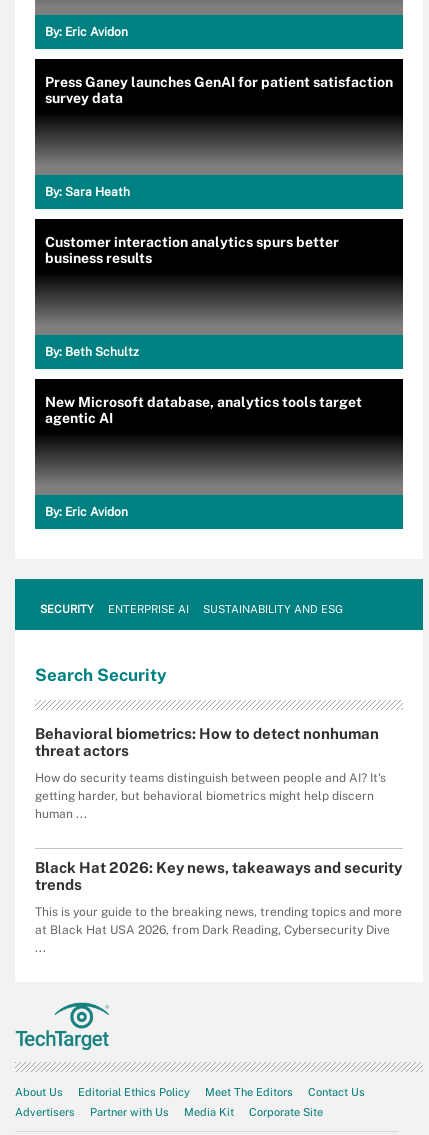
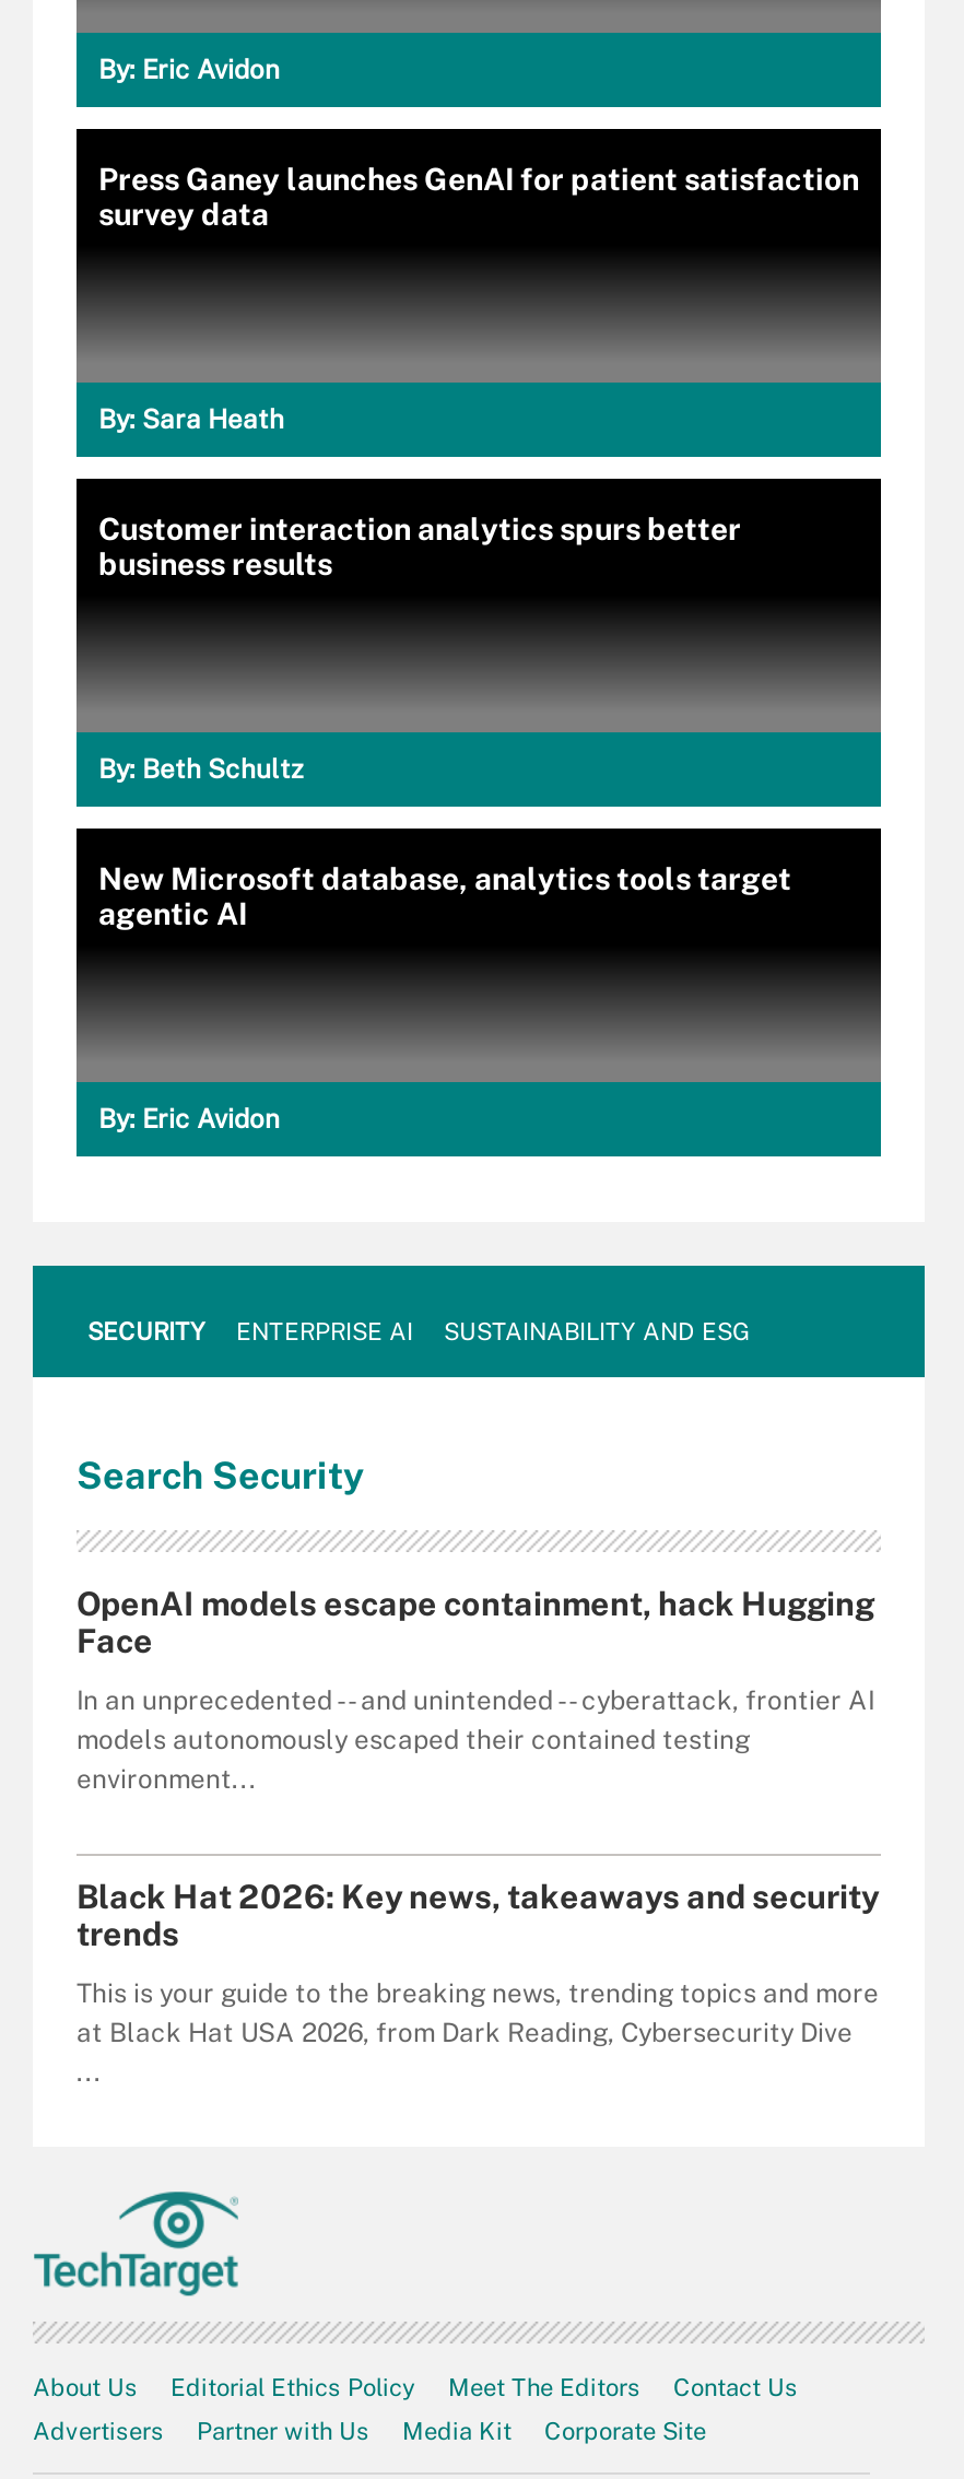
[35,725,379,759] Behavioral biometrics: How to detect nonhuman | threat actors -> [77,1585,874,1659] OpenAI models escape containment, hack Hugging | Face
[35,771,386,821] How do security teams distinguish between people and AI? It's | getting harder, but behavioral biometrics might help discern | human ... -> [77,1685,874,1795] In an unprecedented -- and unintended -- cyberattack, frontier AI | models autonomously escaped their contained testing | environment...

